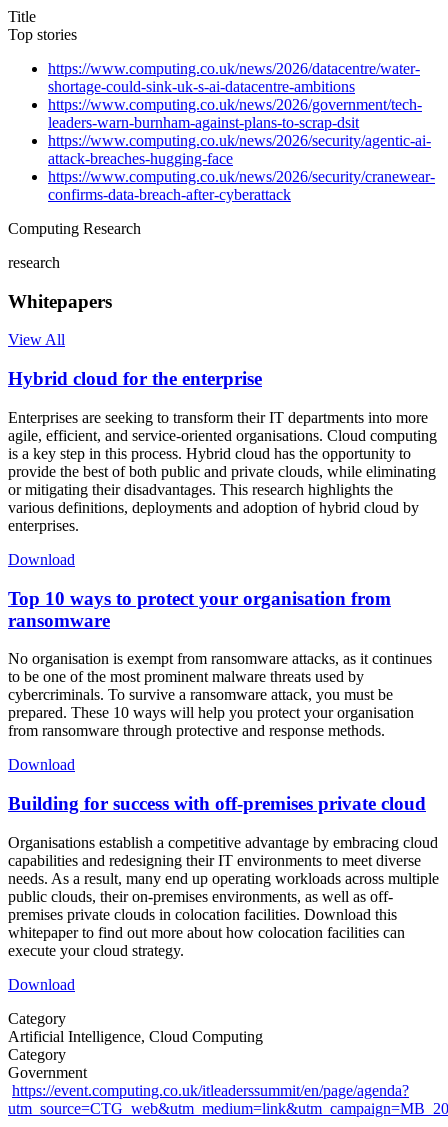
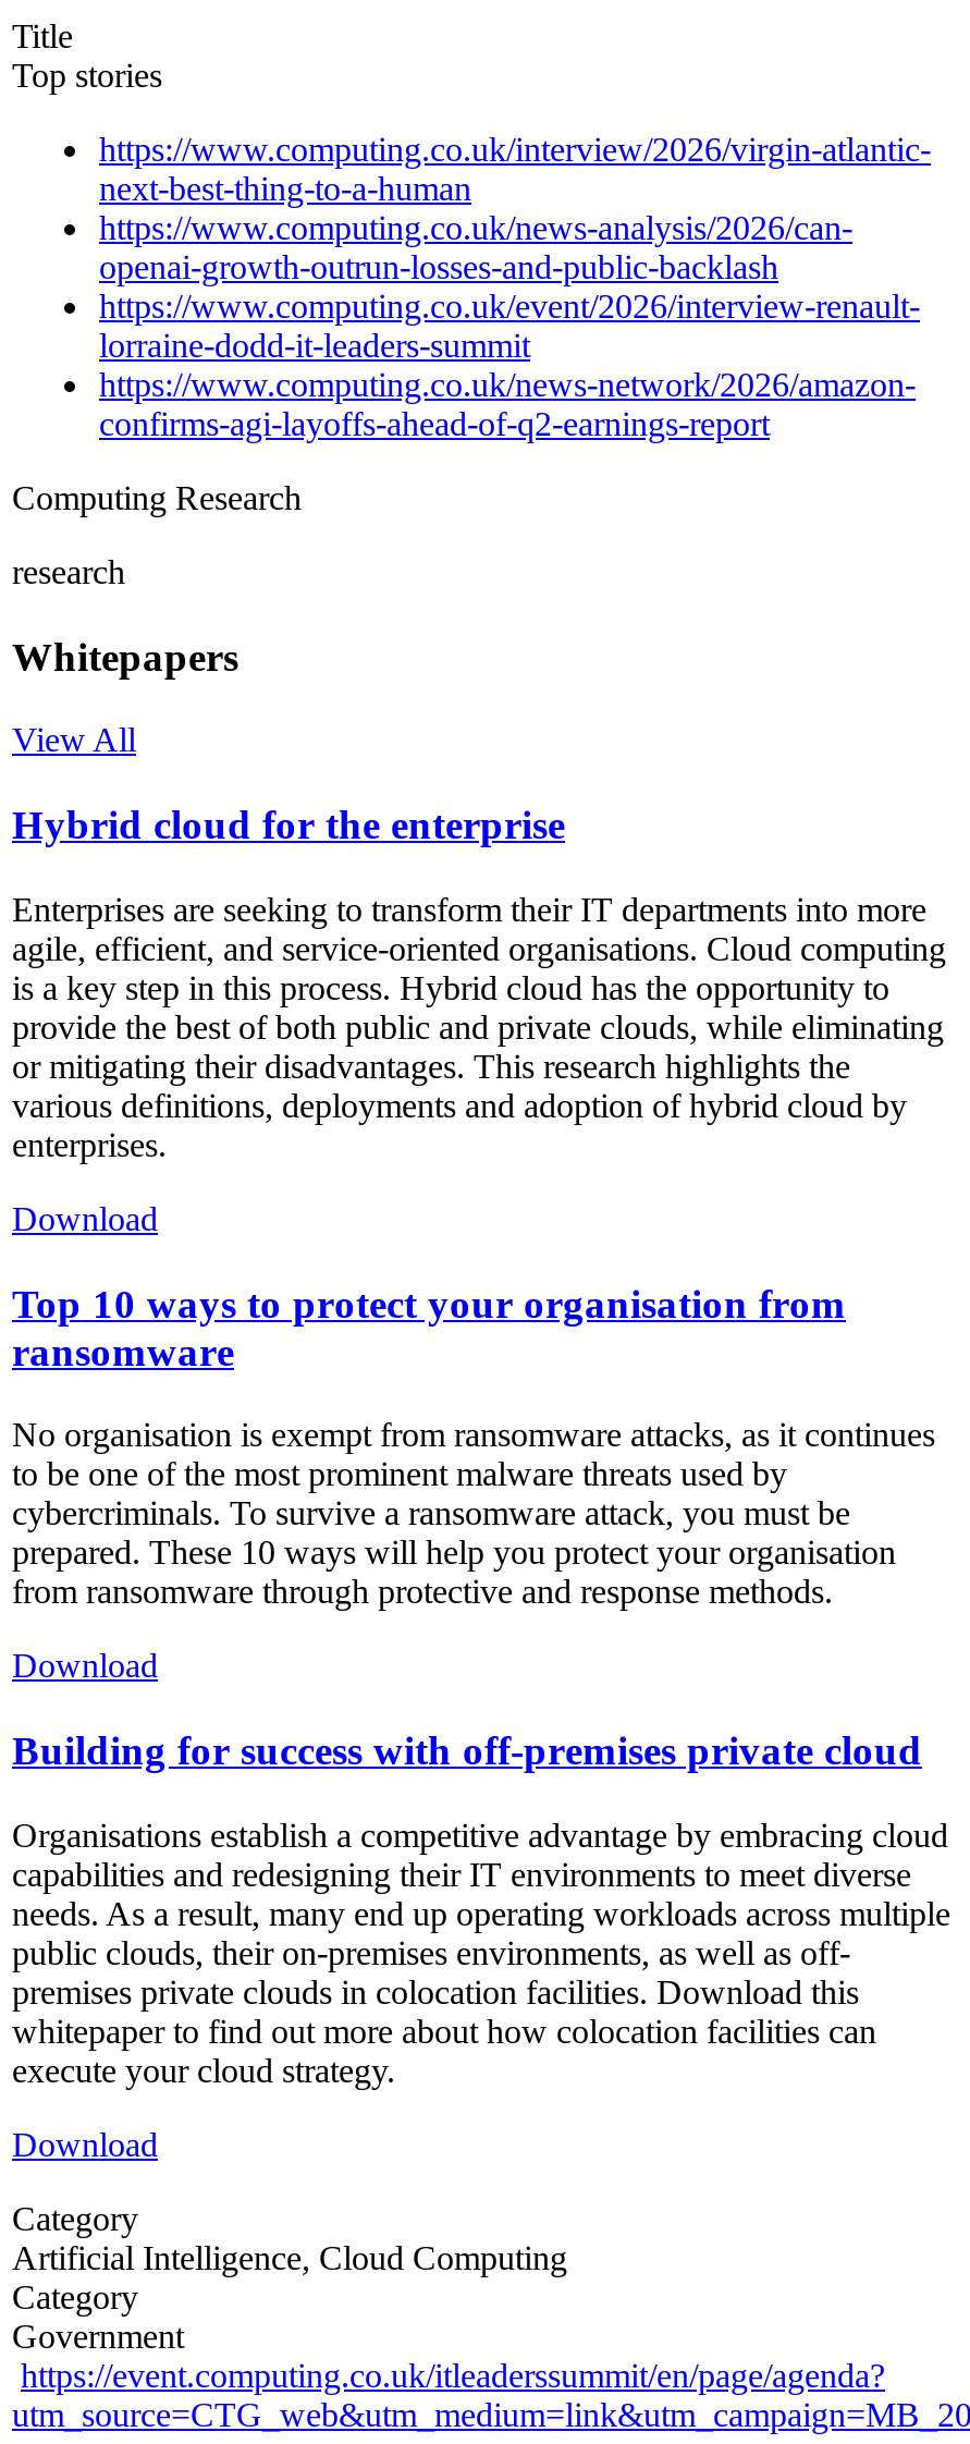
[48,60,435,203] https://www.computing.co.uk/news/2026/datacentre/water- | shortage-could-sink-uk-s-ai-datacentre-ambitions | https://www.computing.co.uk/news/2026/government/tech- | leaders-warn-burnham-against-plans-to-scrap-dsit | https://www.computing.co.uk/news/2026/security/agentic-ai- | attack-breaches-hugging-face | https://www.computing.co.uk/news/2026/security/cranewear- | confirms-data-breach-after-cyberattack -> [99,131,931,442] https://www.computing.co.uk/interview/2026/virgin-atlantic- | next-best-thing-to-a-human | https://www.computing.co.uk/news-analysis/2026/can- | openai-growth-outrun-losses-and-public-backlash | https://www.computing.co.uk/event/2026/interview-renault- | lorraine-dodd-it-leaders-summit | https://www.computing.co.uk/news-network/2026/amazon- | confirms-agi-layoffs-ahead-of-q2-earnings-report

